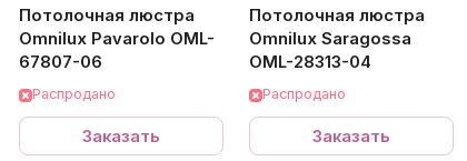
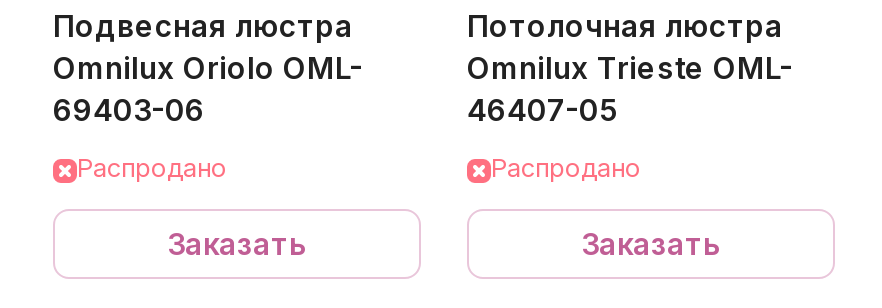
[19,6,195,26] Потолочная люстра -> [53,9,353,45] Подвесная люстра
[19,29,215,49] Omnilux Pavarolo OML- -> [53,51,363,87] Omnilux Oriolo OML-
[249,29,411,72] Omnilux Saragossa | OML-28313-04 -> [467,51,793,129] Omnilux Trieste OML- | 46407-05
[19,52,102,72] 67807-06 -> [53,93,205,129] 69403-06

